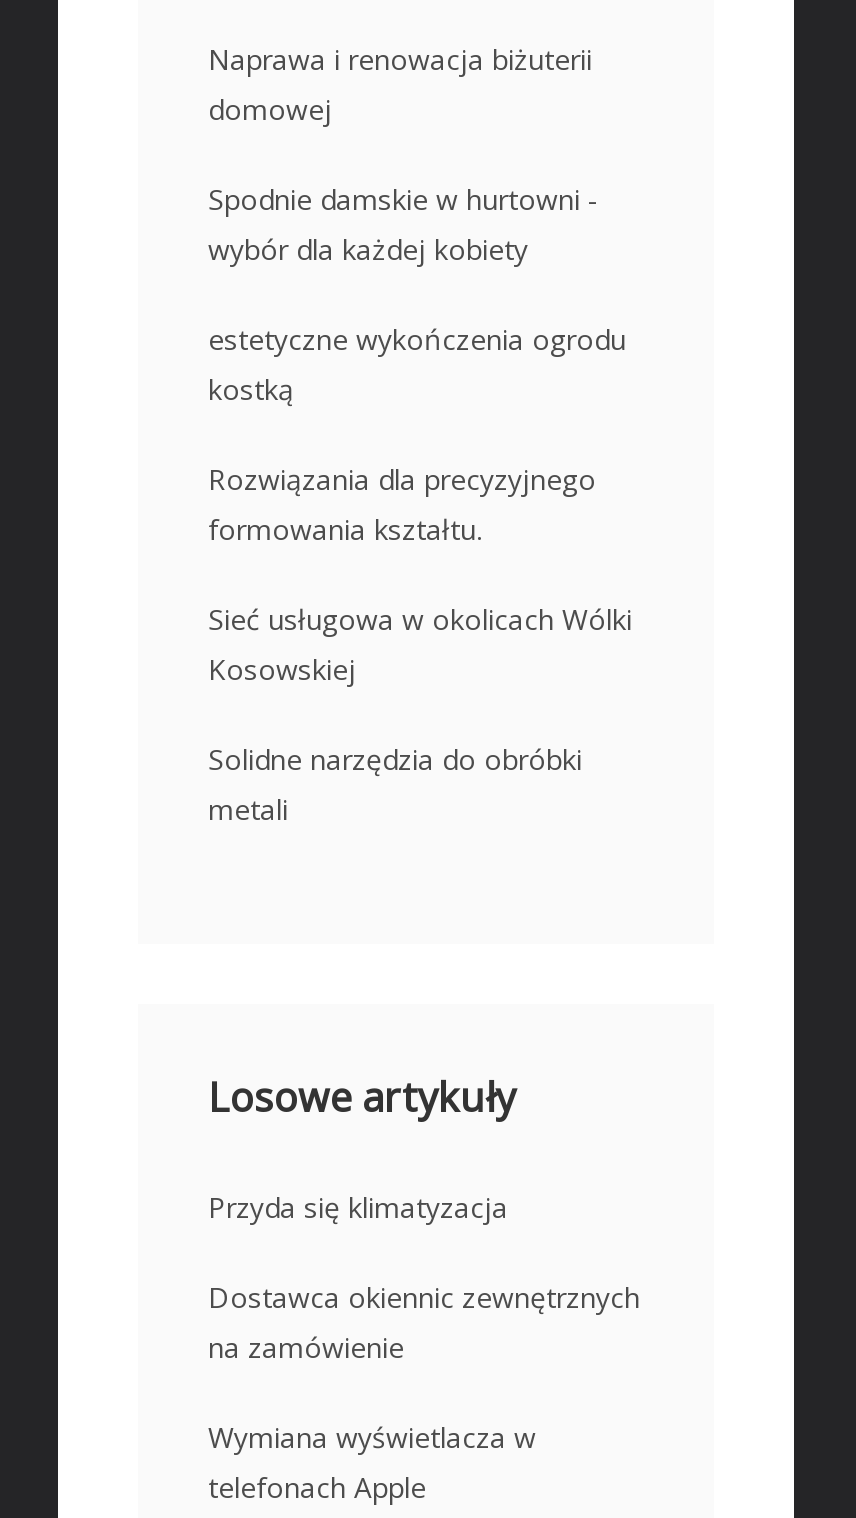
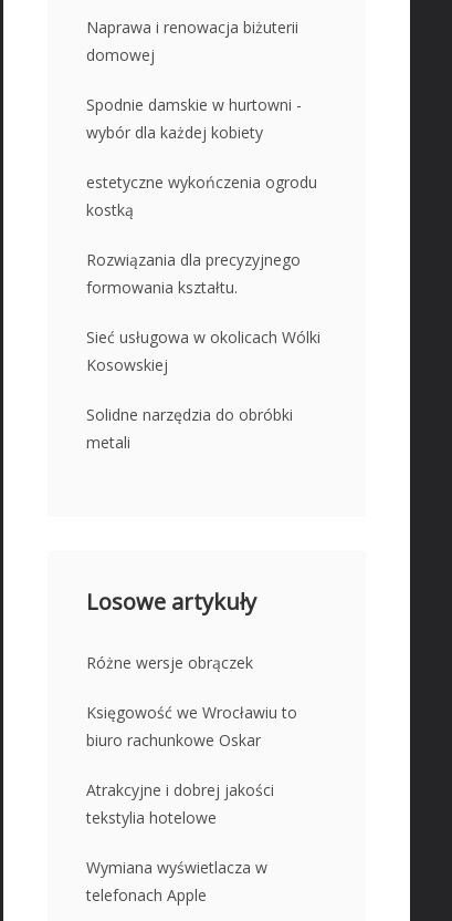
[208,1188,640,1366] Przyda się klimatyzacja | Dostawca okiennic zewnętrznych | na zamówienie -> [86,652,297,828] Różne wersje obrączek | Księgowość we Wrocławiu to | biuro rachunkowe Oskar | Atrakcyjne i dobrej jakości | tekstylia hotelowe

